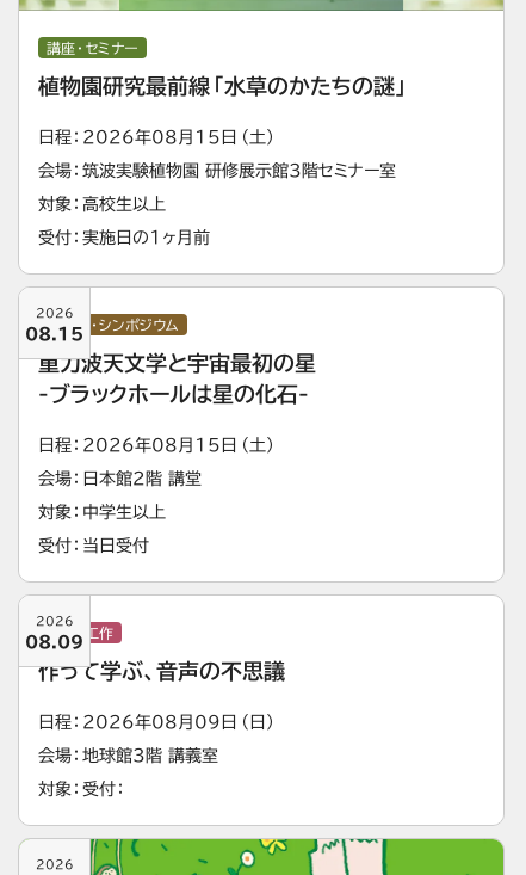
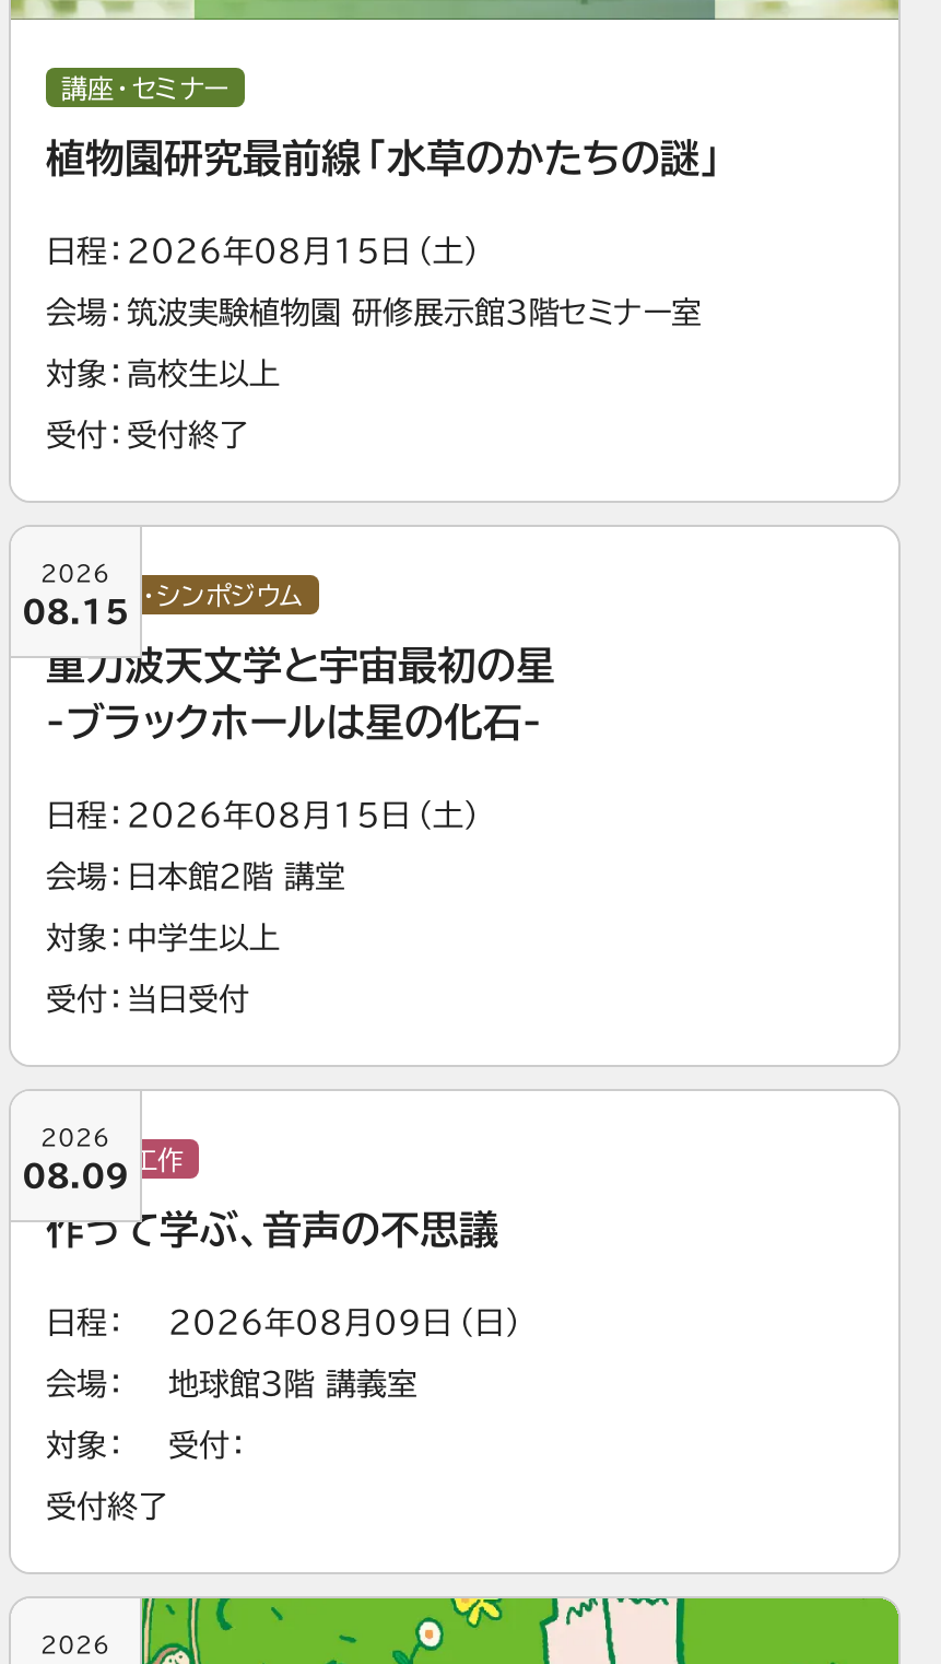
[82,229,210,246] 実施日の1ヶ月前 -> [127,420,249,450] 受付終了
none -> [46,1491,168,1522] 受付終了

